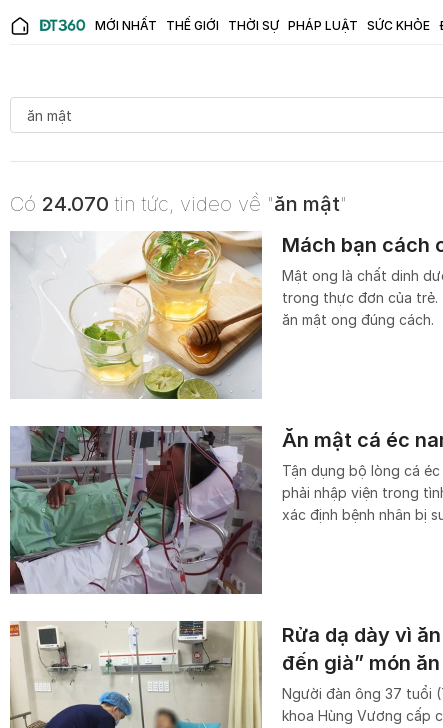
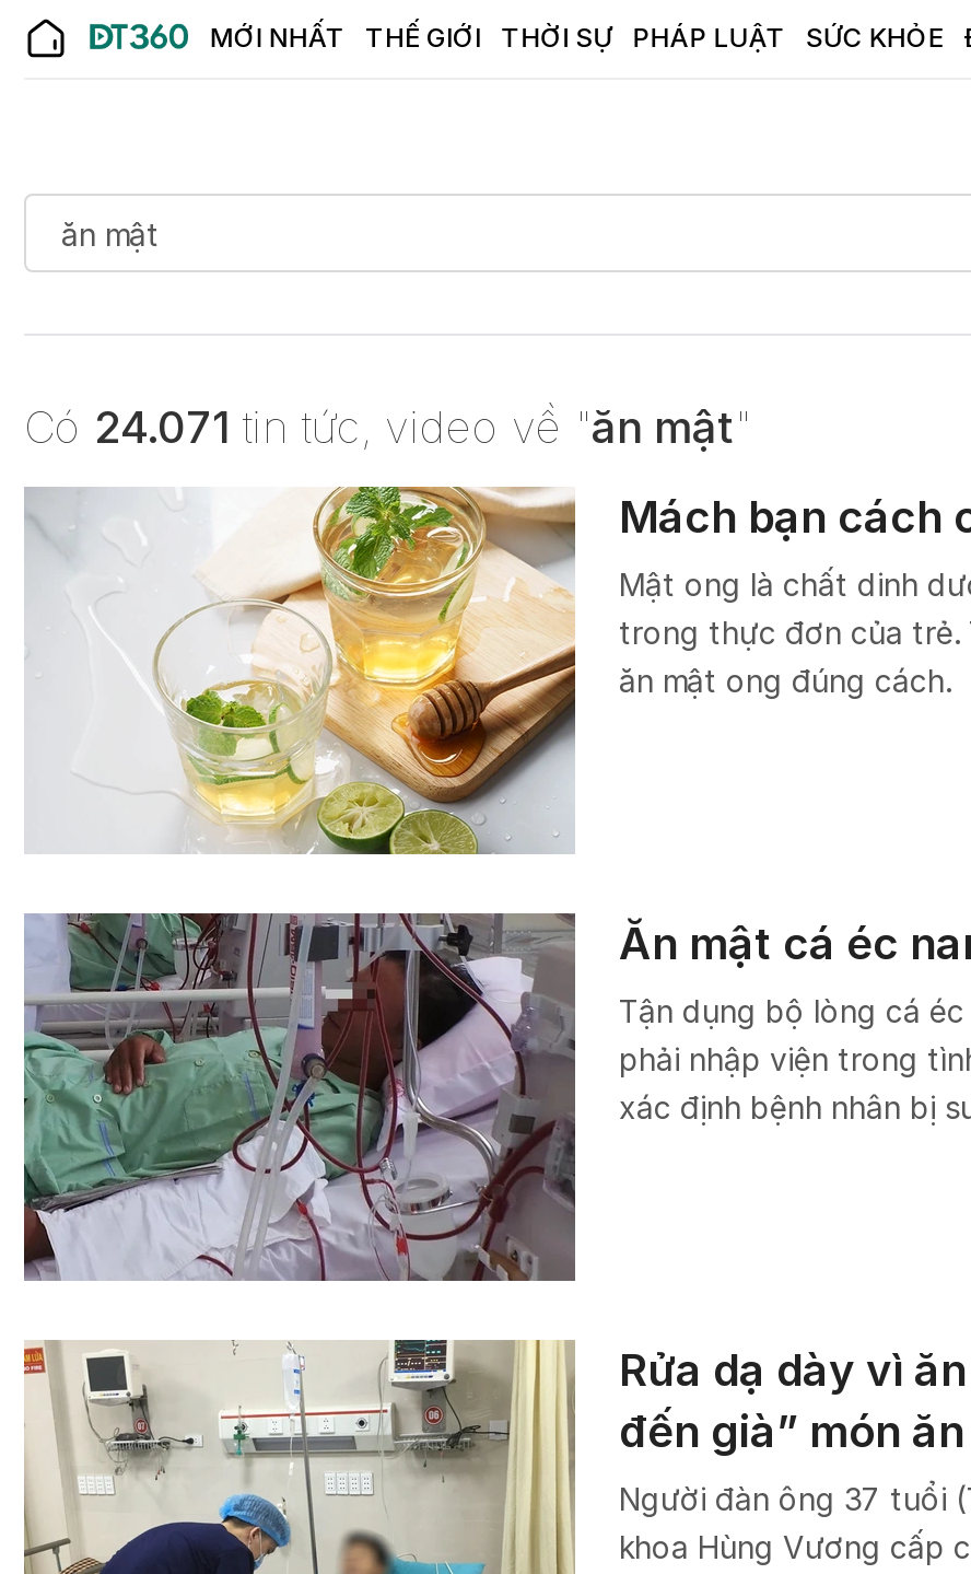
[10,192,347,216] Có 24.070 tin tức, video về " ăn mật" -> [24,401,750,454] Có 24.071 tin tức, video về " ăn mật"

